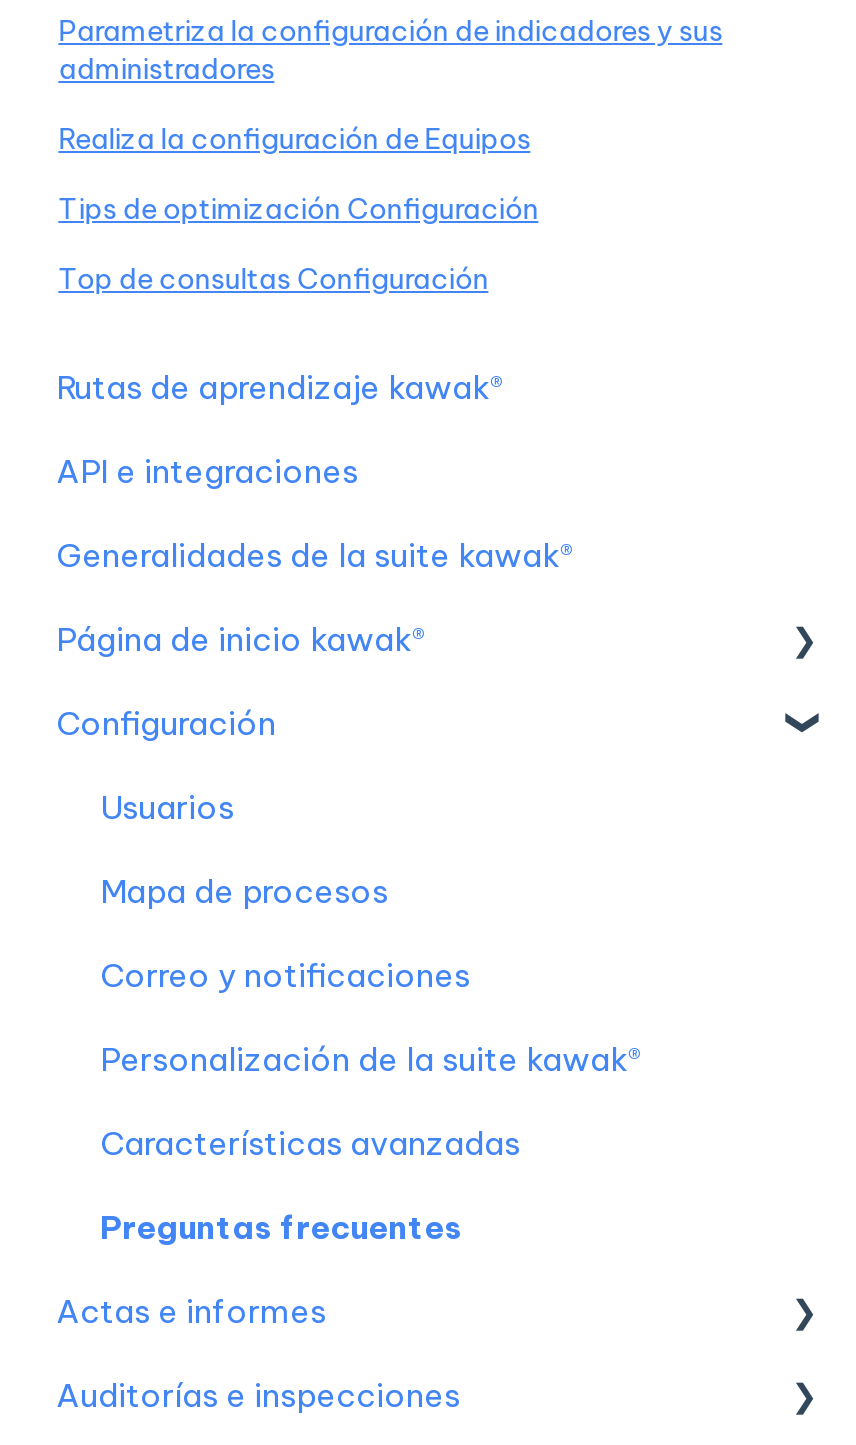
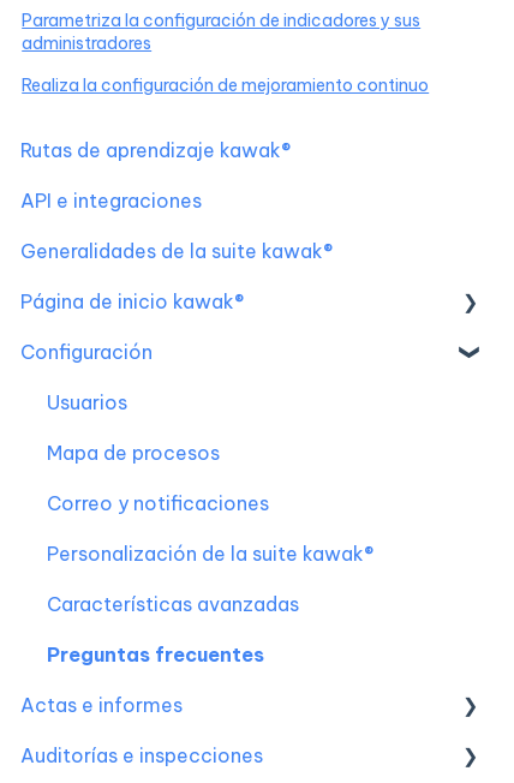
[58,122,538,298] Realiza la configuración de Equipos | Tips de optimización Configuración | Top de consultas Configuración -> [22,75,429,97] Realiza la configuración de mejoramiento continuo

